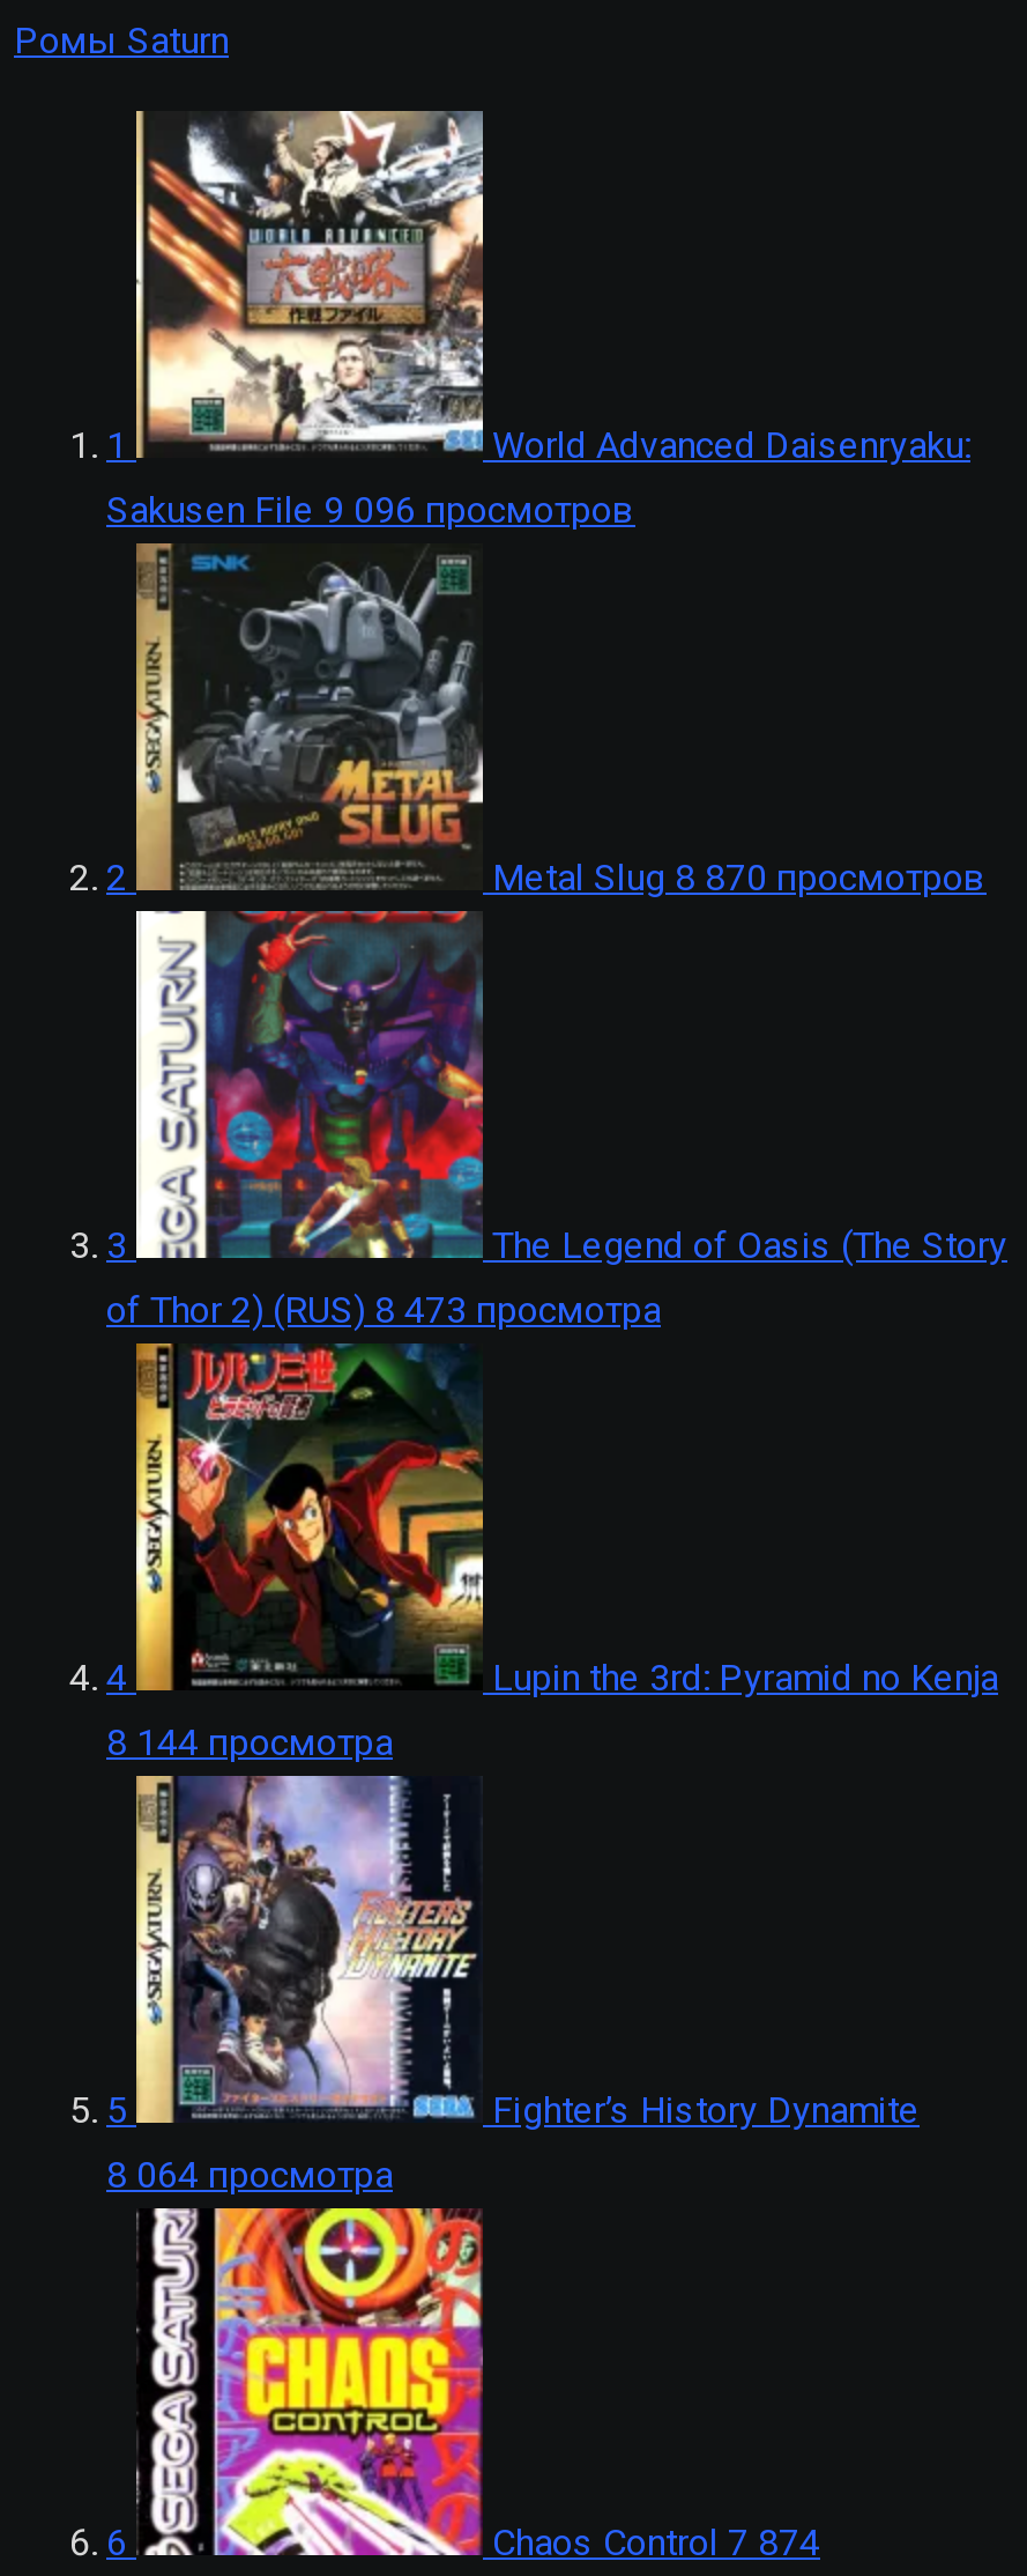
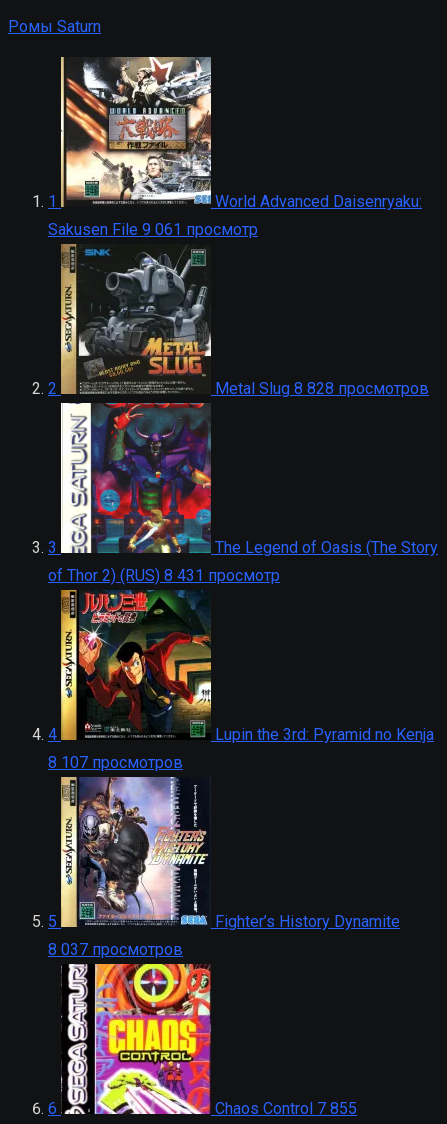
[106,488,635,532] Sakusen File 9 096 просмотров -> [48,220,258,239] Sakusen File 9 061 просмотр
[492,856,987,900] Metal Slug 8 870 просмотров -> [215,379,429,398] Metal Slug 8 828 просмотров
[106,1288,661,1332] of Thor 2) (RUS) 8 473 просмотра -> [48,566,280,585] of Thor 2) (RUS) 8 431 просмотр
[106,1721,393,1765] 8 144 просмотра -> [48,753,183,772] 8 107 просмотров
[106,2153,393,2197] 8 064 просмотра -> [48,940,183,959] 8 037 просмотров
[492,2521,820,2565] Chaos Control 7 874 -> [215,1099,357,1118] Chaos Control 7 855

